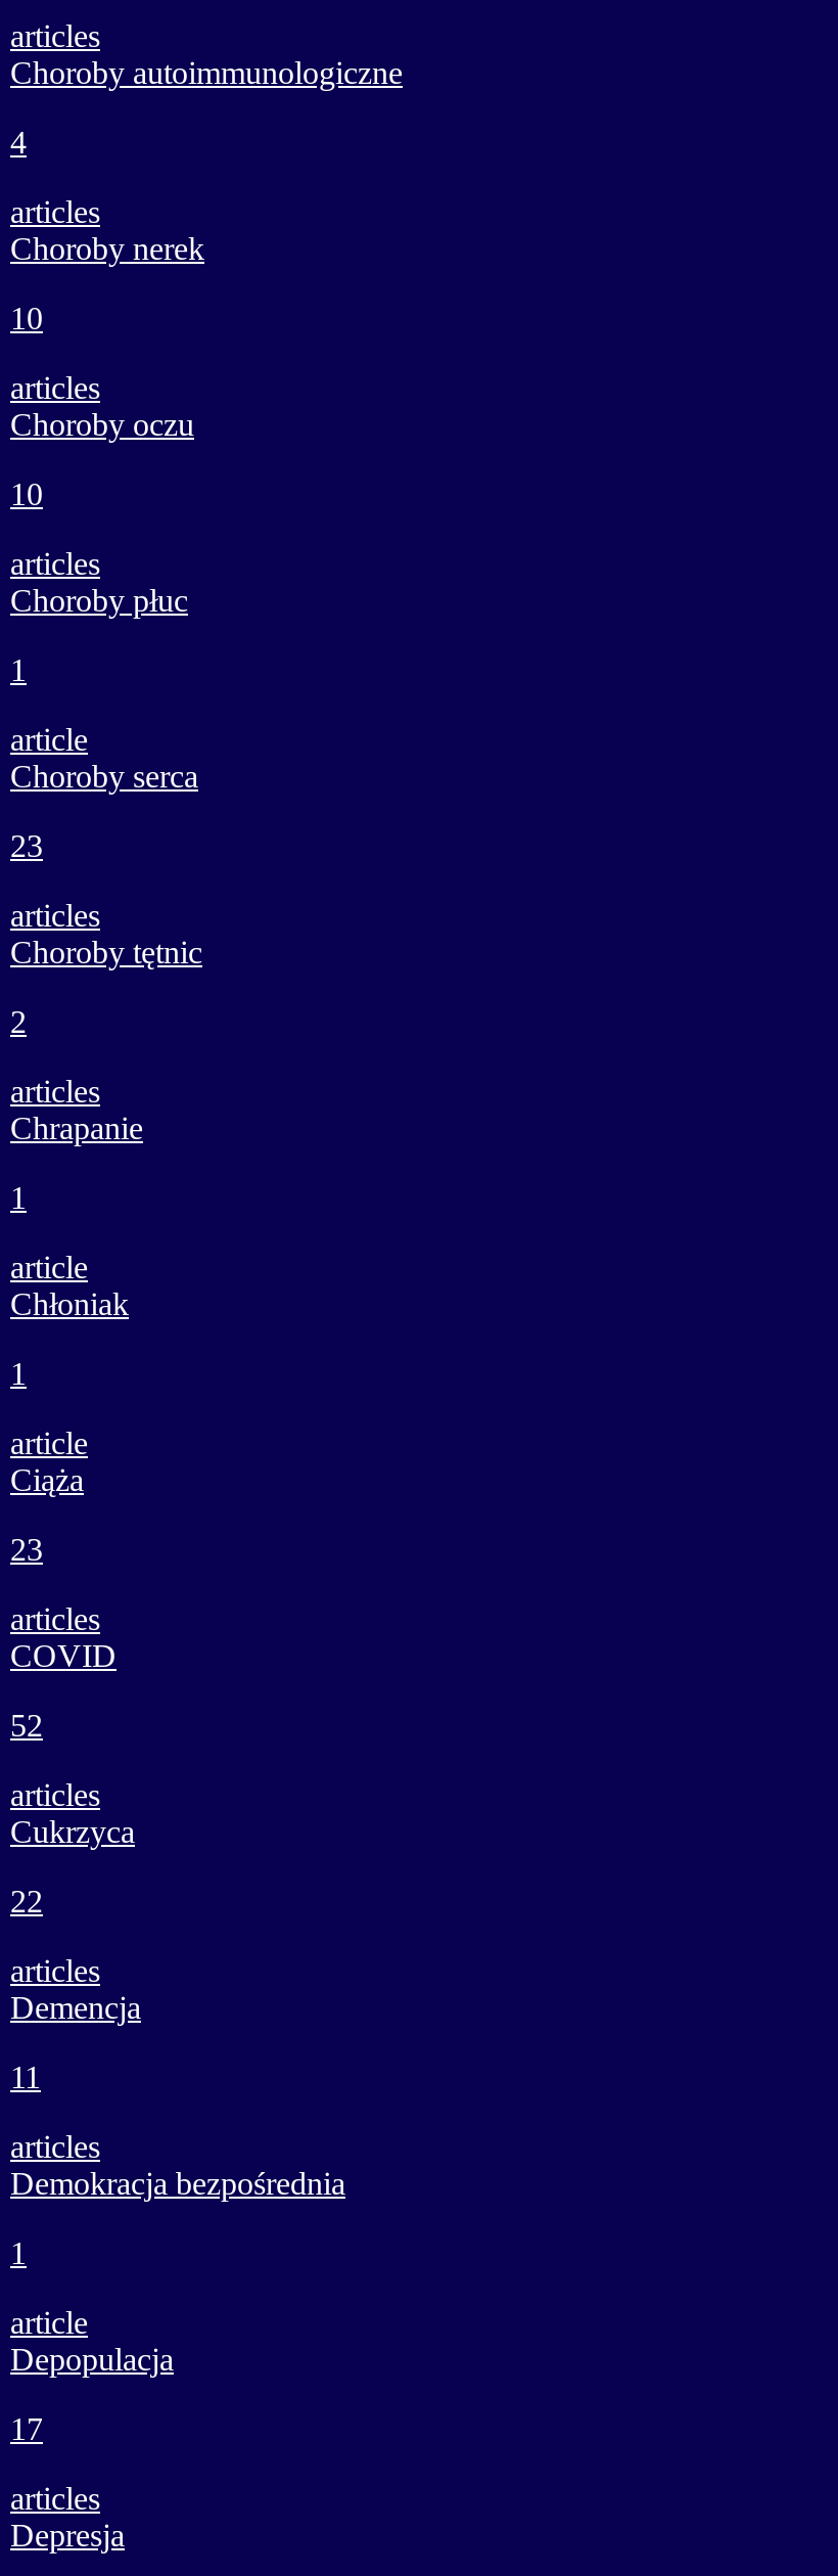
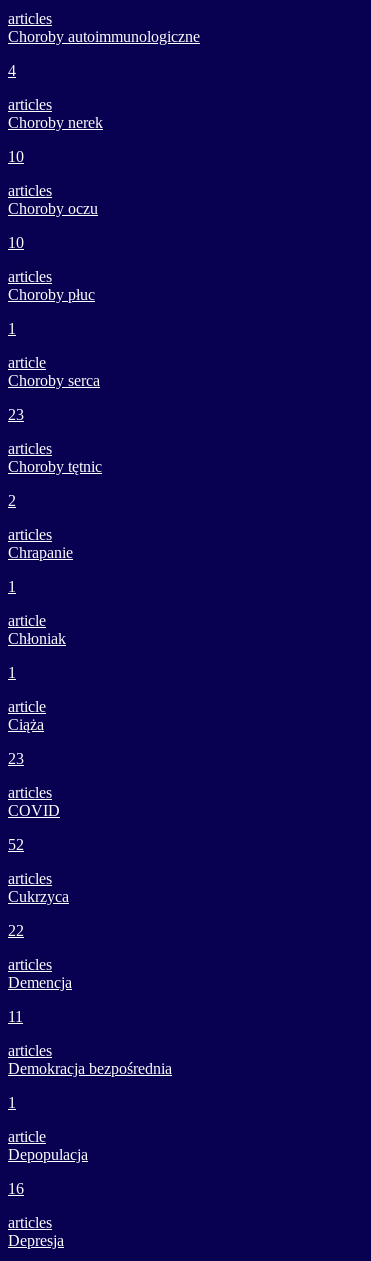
[10,2411,43,2446] 17 -> [8,1180,24,1197] 16

